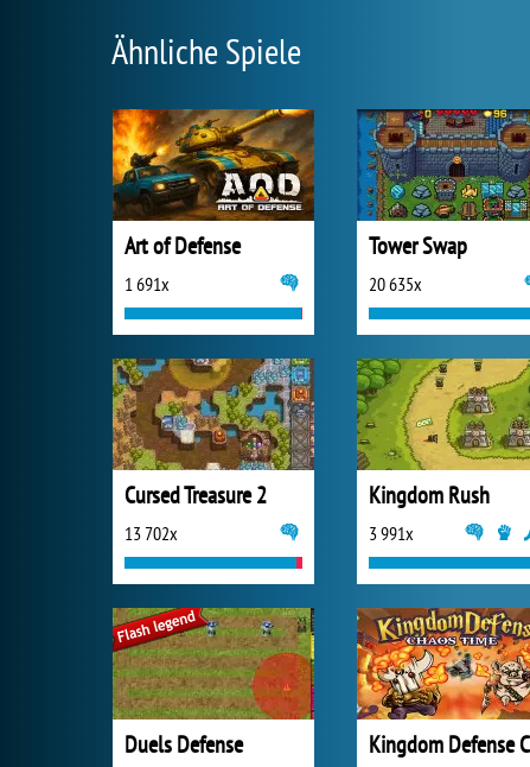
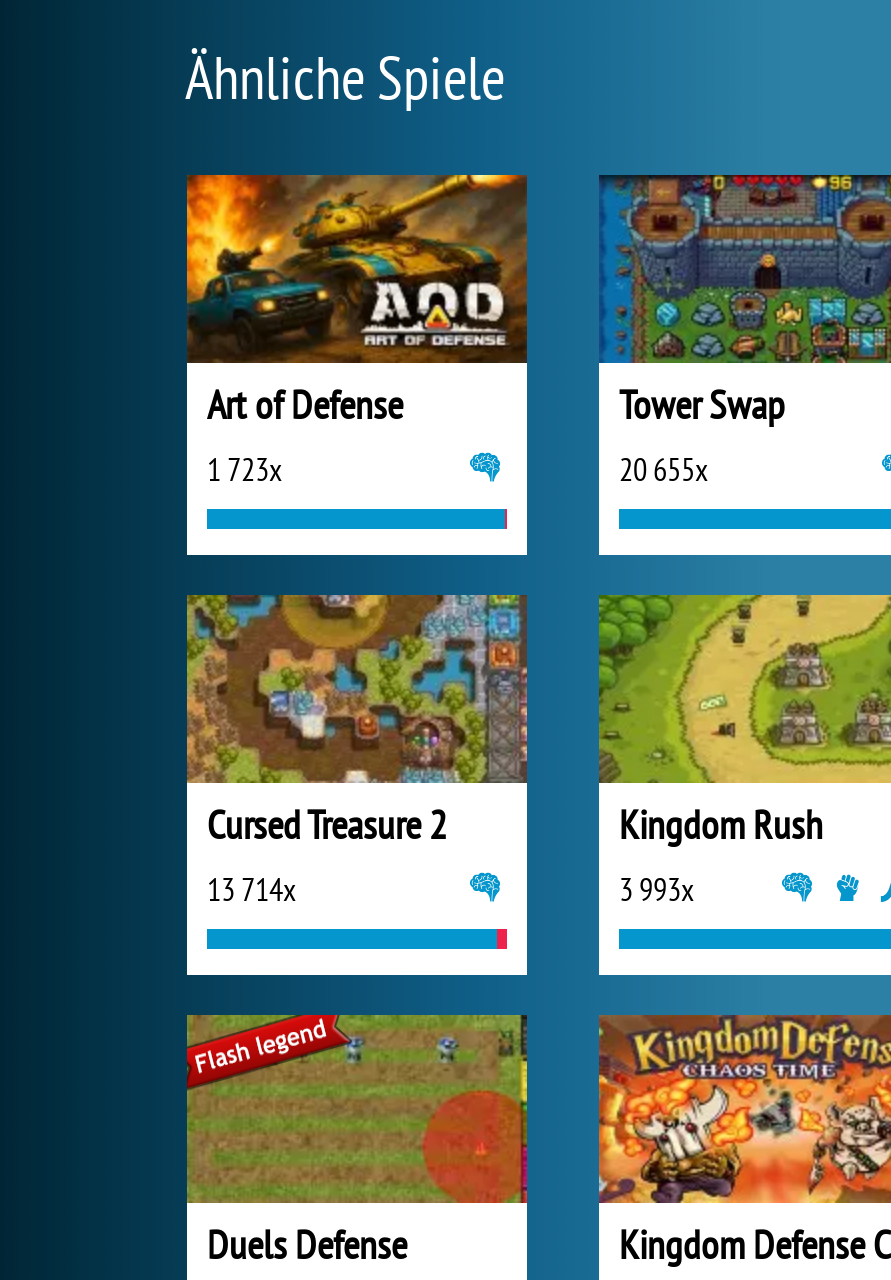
[124,272,170,296] 1 691x -> [207,449,283,489] 1 723x
[369,272,422,296] 20 635x -> [619,449,709,489] 20 655x
[124,521,178,545] 13 702x -> [207,869,297,909] 13 714x
[369,521,414,545] 3 991x -> [619,869,695,909] 3 993x

